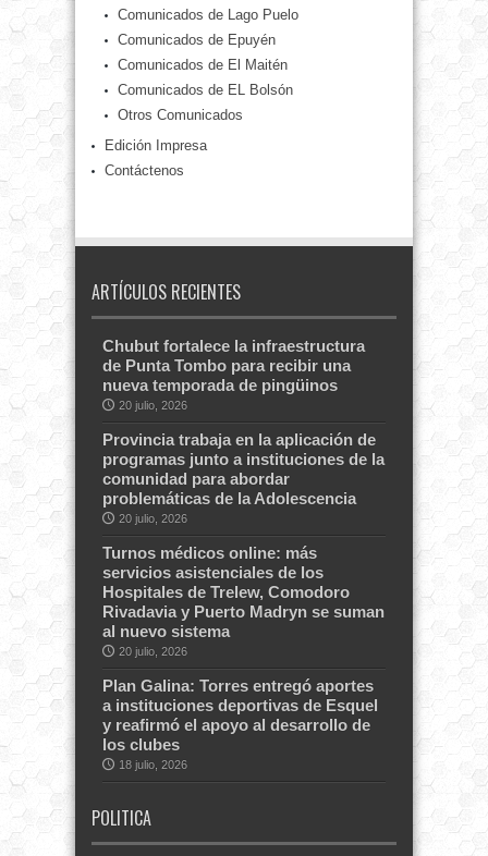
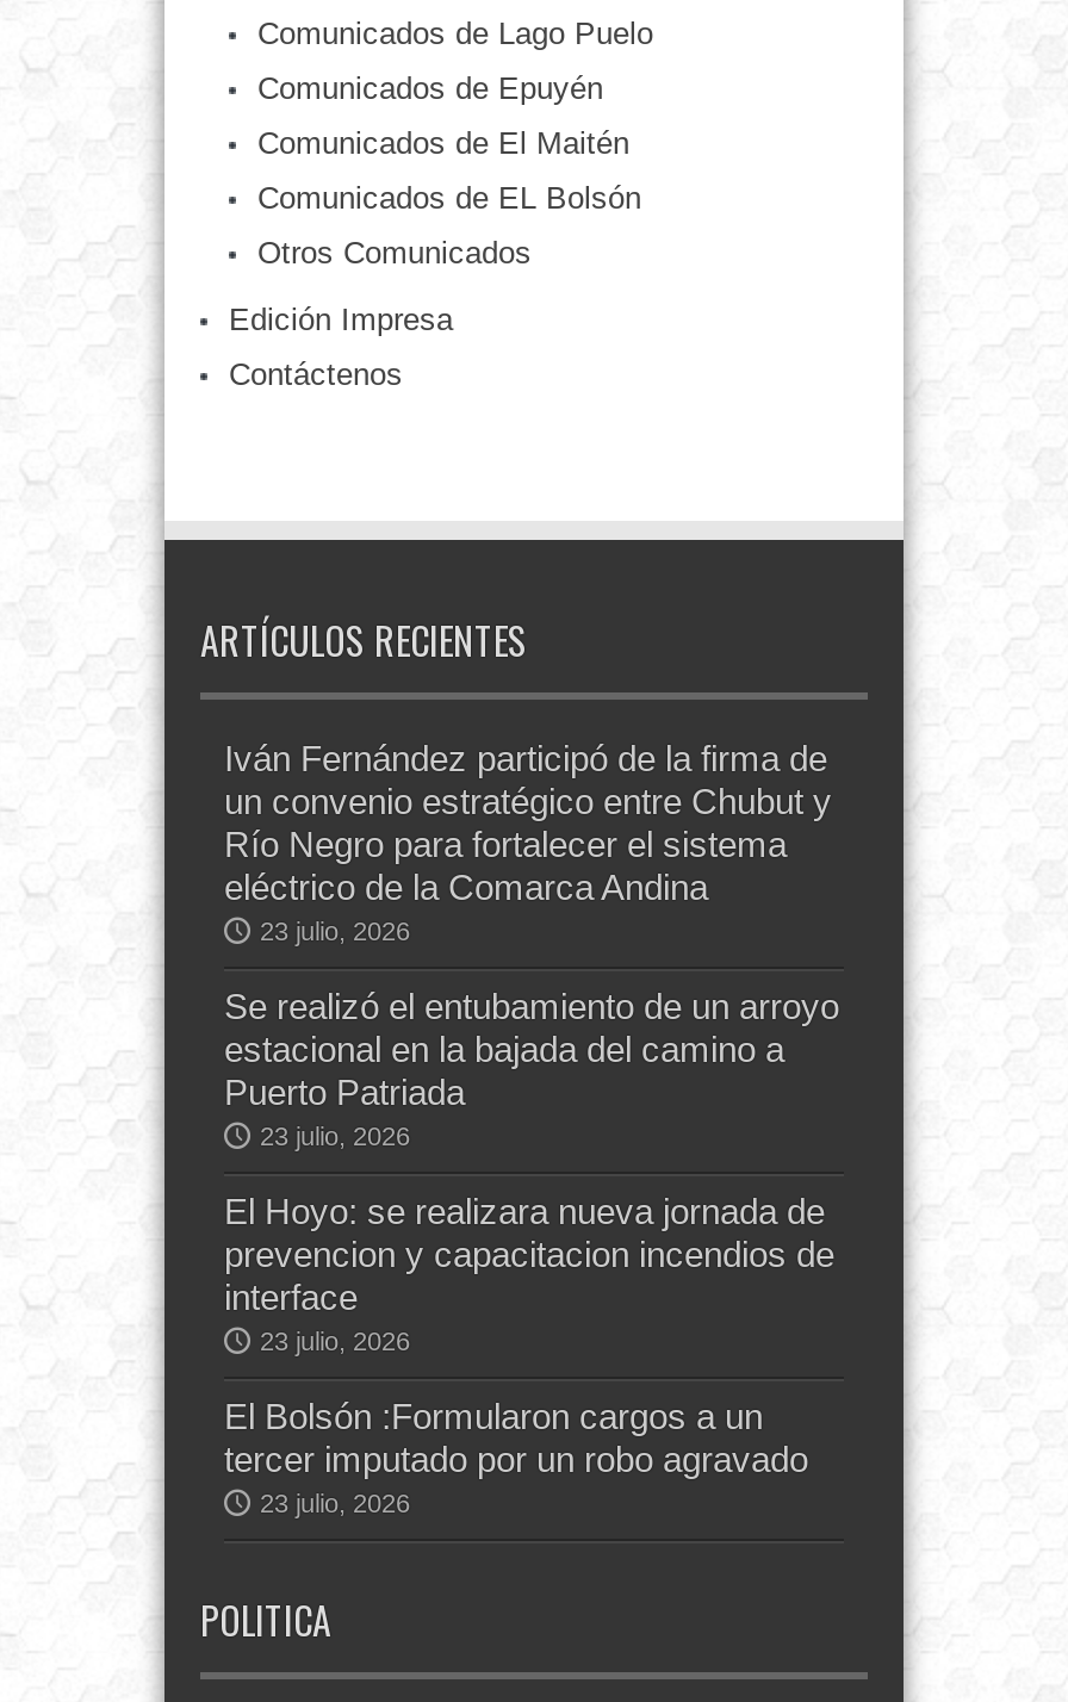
[102,337,365,412] Chubut fortalece la infraestructura | de Punta Tombo para recibir una | nueva temporada de pingüinos | 20 julio, 2026 -> [224,737,832,944] Iván Fernández participó de la firma de | un convenio estratégico entre Chubut y | Río Negro para fortalecer el sistema | eléctrico de la Comarca Andina | 23 julio, 2026
[102,430,385,525] Provincia trabaja en la aplicación de | programas junto a instituciones de la | comunidad para abordar | problemáticas de la Adolescencia | 20 julio, 2026 -> [224,984,839,1149] Se realizó el entubamiento de un arroyo | estacional en la bajada del camino a | Puerto Patriada | 23 julio, 2026
[102,543,385,658] Turnos médicos online: más | servicios asistenciales de los | Hospitales de Trelew, Comodoro | Rivadavia y Puerto Madryn se suman | al nuevo sistema | 20 julio, 2026 -> [224,1189,834,1354] El Hoyo: se realizara nueva jornada de | prevencion y capacitacion incendios de | interface | 23 julio, 2026
[102,676,378,771] Plan Galina: Torres entregó aportes | a instituciones deportivas de Esquel | y reafirmó el apoyo al desarrollo de | los clubes | 18 julio, 2026 -> [224,1394,808,1516] El Bolsón :Formularon cargos a un | tercer imputado por un robo agravado | 23 julio, 2026

